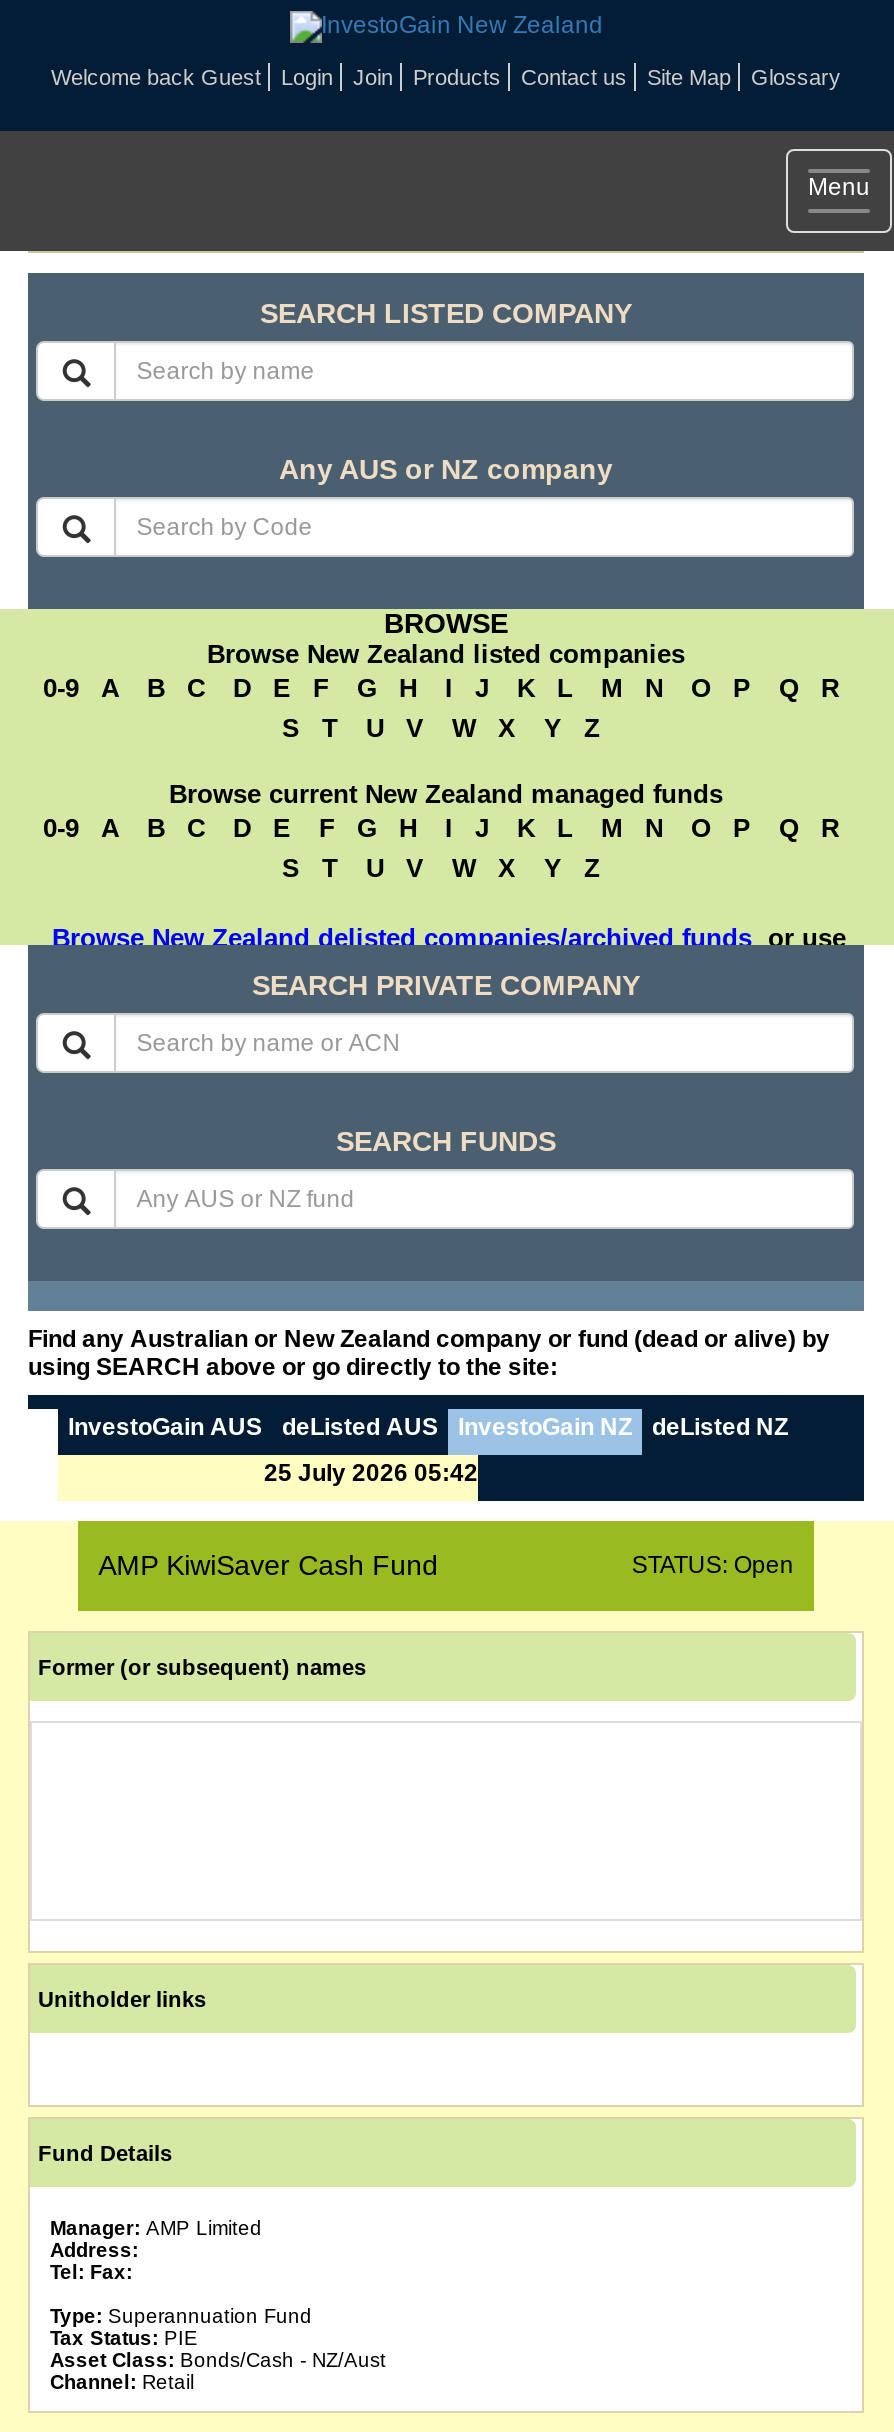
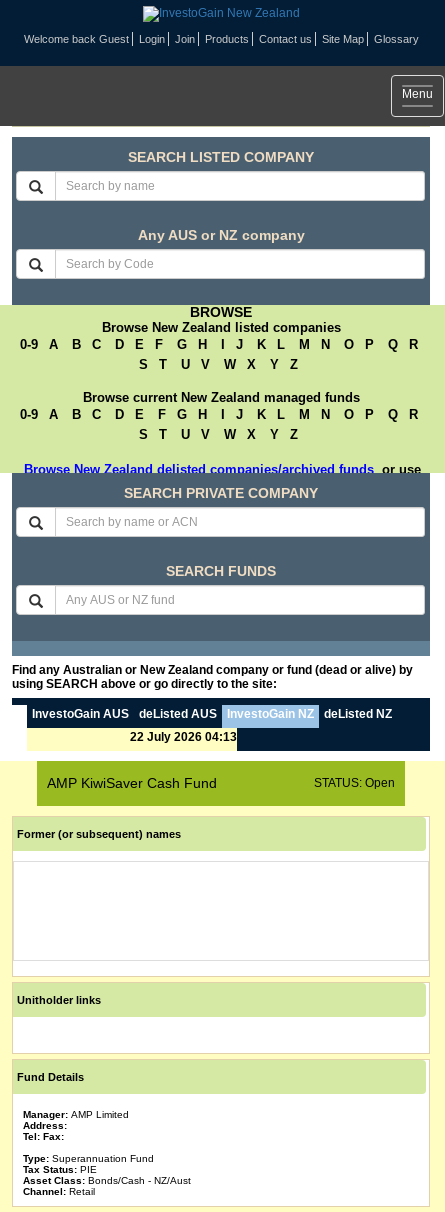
[264,1459,478,1487] 25 July 2026 05:42 -> [130,730,237,744] 22 July 2026 04:13

